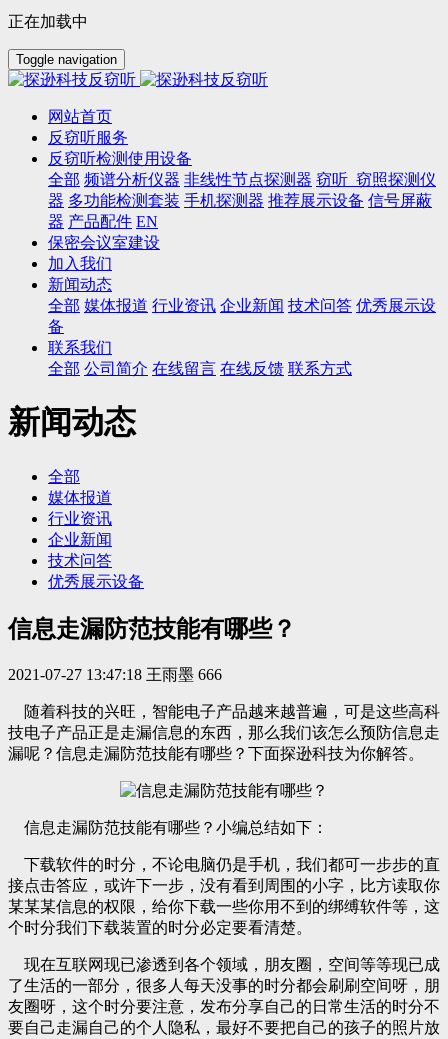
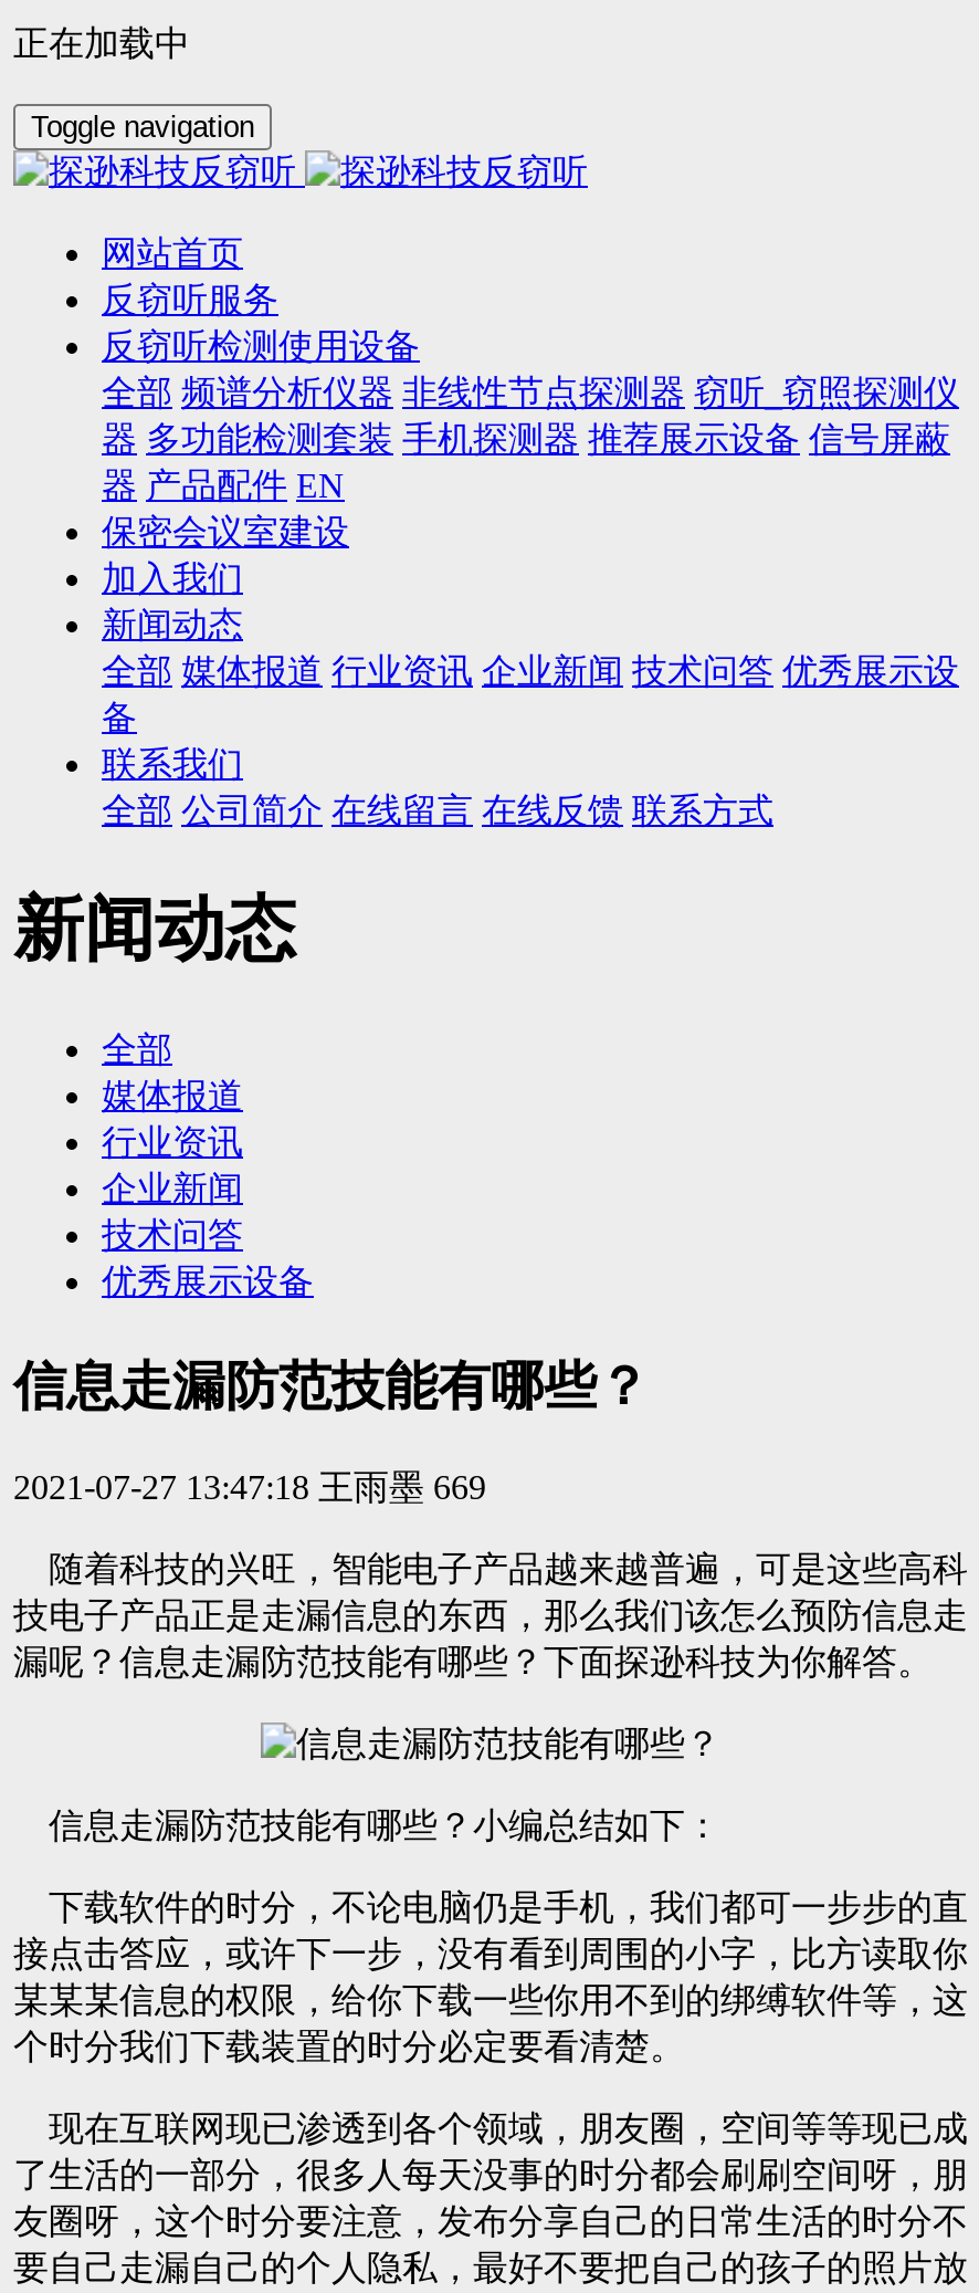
[8,666,222,683] 2021-07-27 13:47:18 王雨墨 666 -> [13,1468,486,1505] 2021-07-27 13:47:18 王雨墨 669

